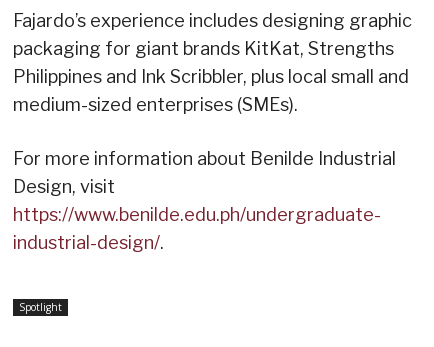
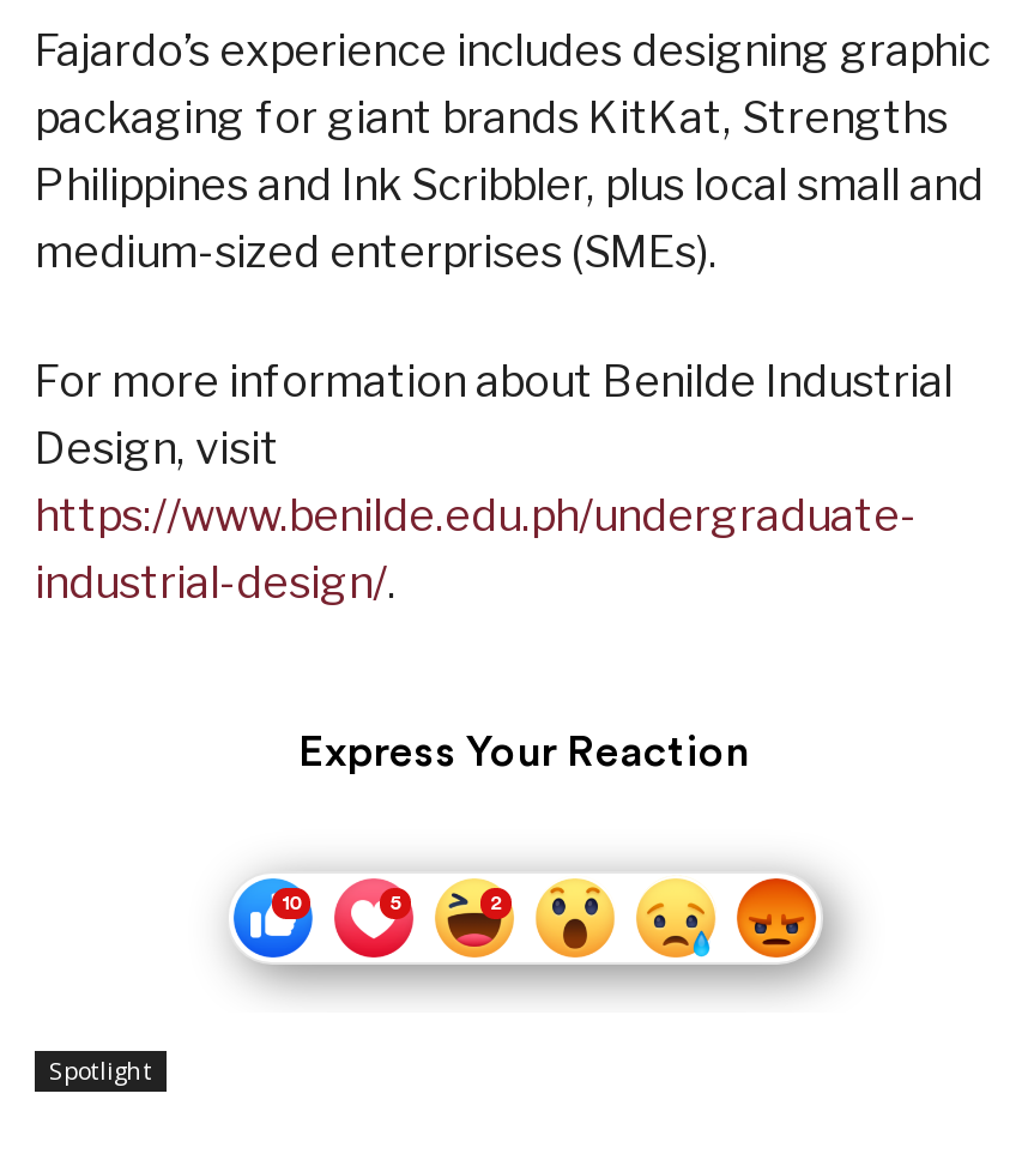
none -> [226,875,849,995] [image]
none -> [298,729,749,772] Express Your Reaction

